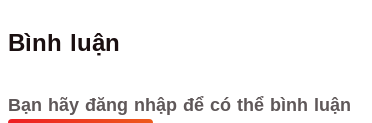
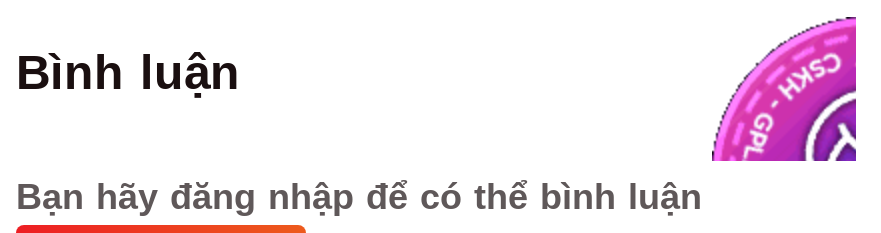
none -> [710,15,858,163] [image]

